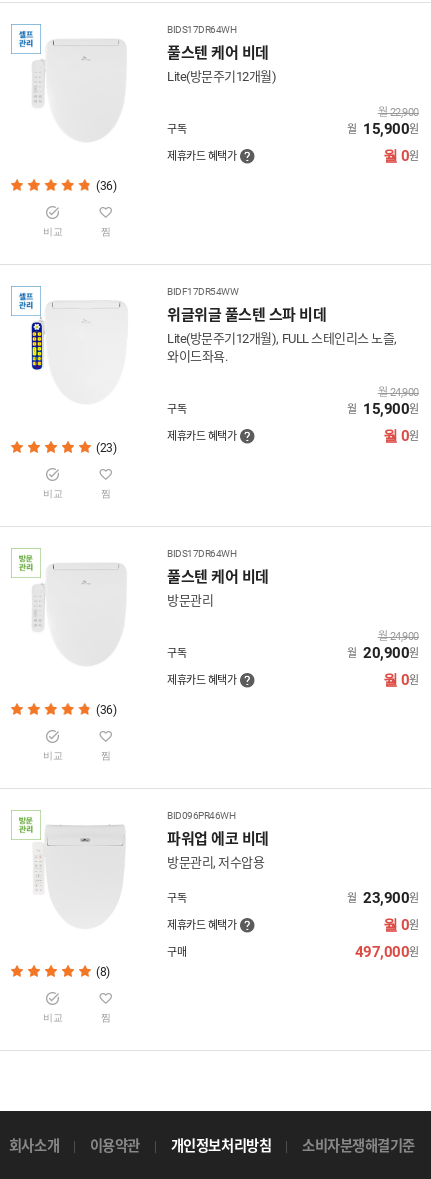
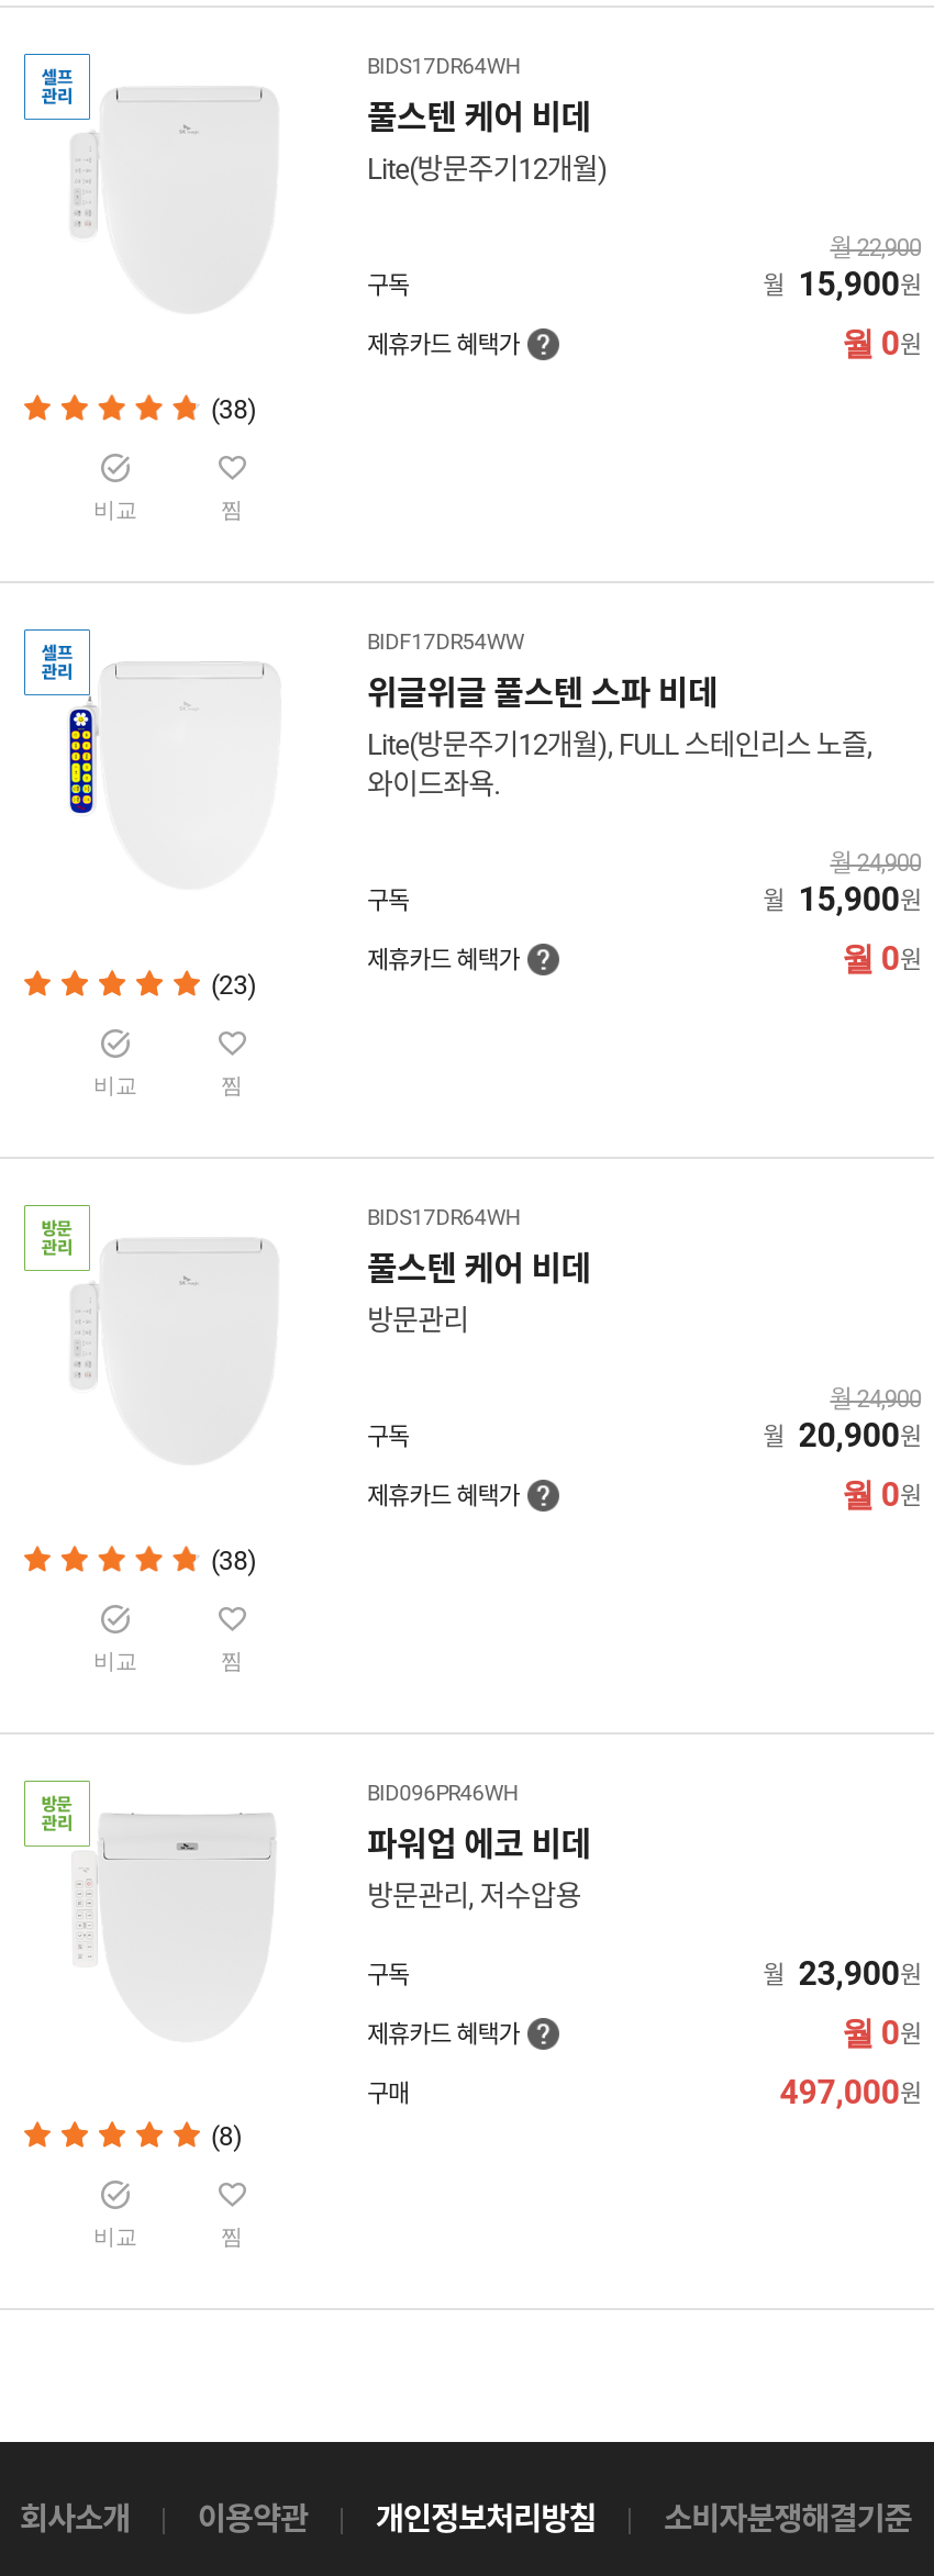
[96,179,116,193] (36) -> [211,394,255,425] (38)
[96,703,116,717] (36) -> [211,1546,255,1576] (38)

